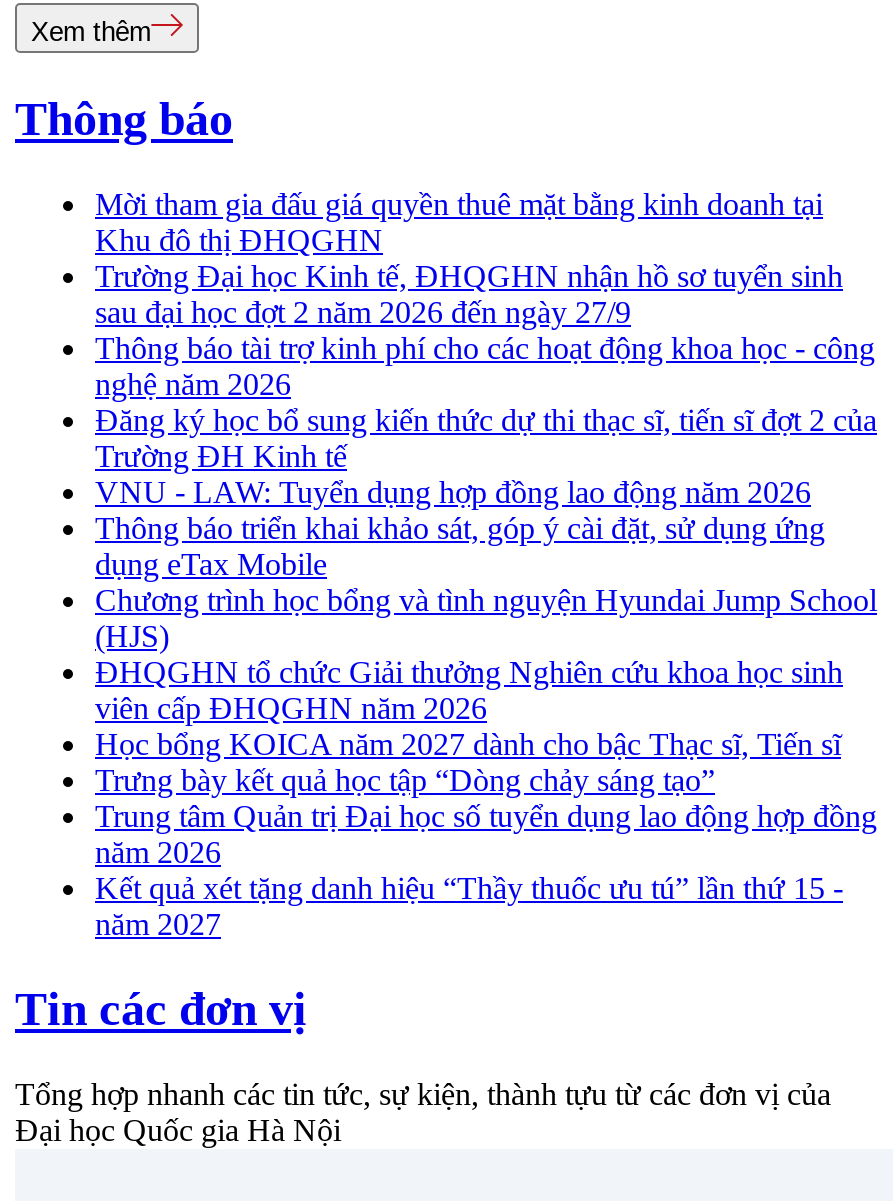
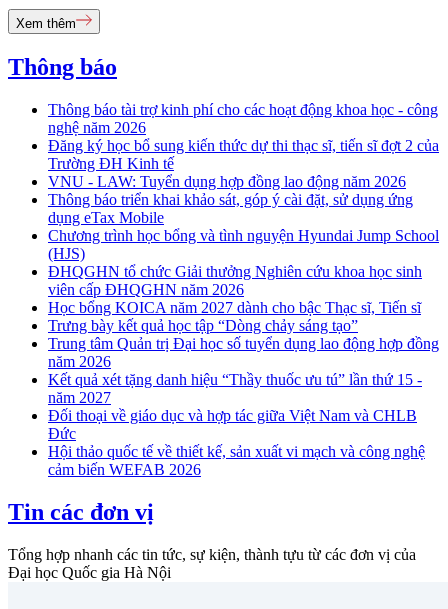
[95,187,843,329] Mời tham gia đấu giá quyền thuê mặt bằng kinh doanh tại | Khu đô thị ĐHQGHN | Trường Đại học Kinh tế, ĐHQGHN nhận hồ sơ tuyển sinh | sau đại học đợt 2 năm 2026 đến ngày 27/9 -> none
moved [95,331,877,941] -> [48,101,439,406]: Thông báo tài trợ kinh phí cho các hoạt động khoa học - công | nghệ năm 2026 | Đăng ký học bổ sung kiến thức dự thi thạc sĩ, tiến sĩ đợt 2 của | ... | Kết quả xét tặng danh hiệu “Thầy thuốc ưu tú” lần thứ 15 - | năm 2027
none -> [48,407,425,478] Đối thoại về giáo dục và hợp tác giữa Việt Nam và CHLB | Đức | Hội thảo quốc tế về thiết kế, sản xuất vi mạch và công nghệ | cảm biến WEFAB 2026

